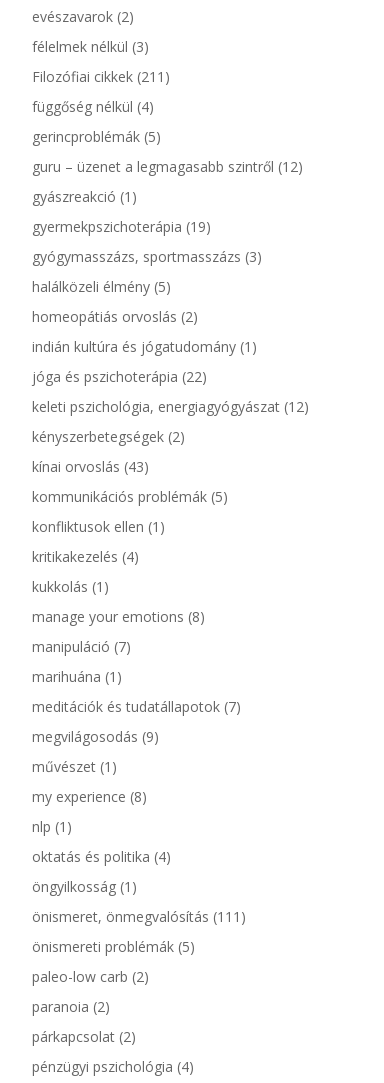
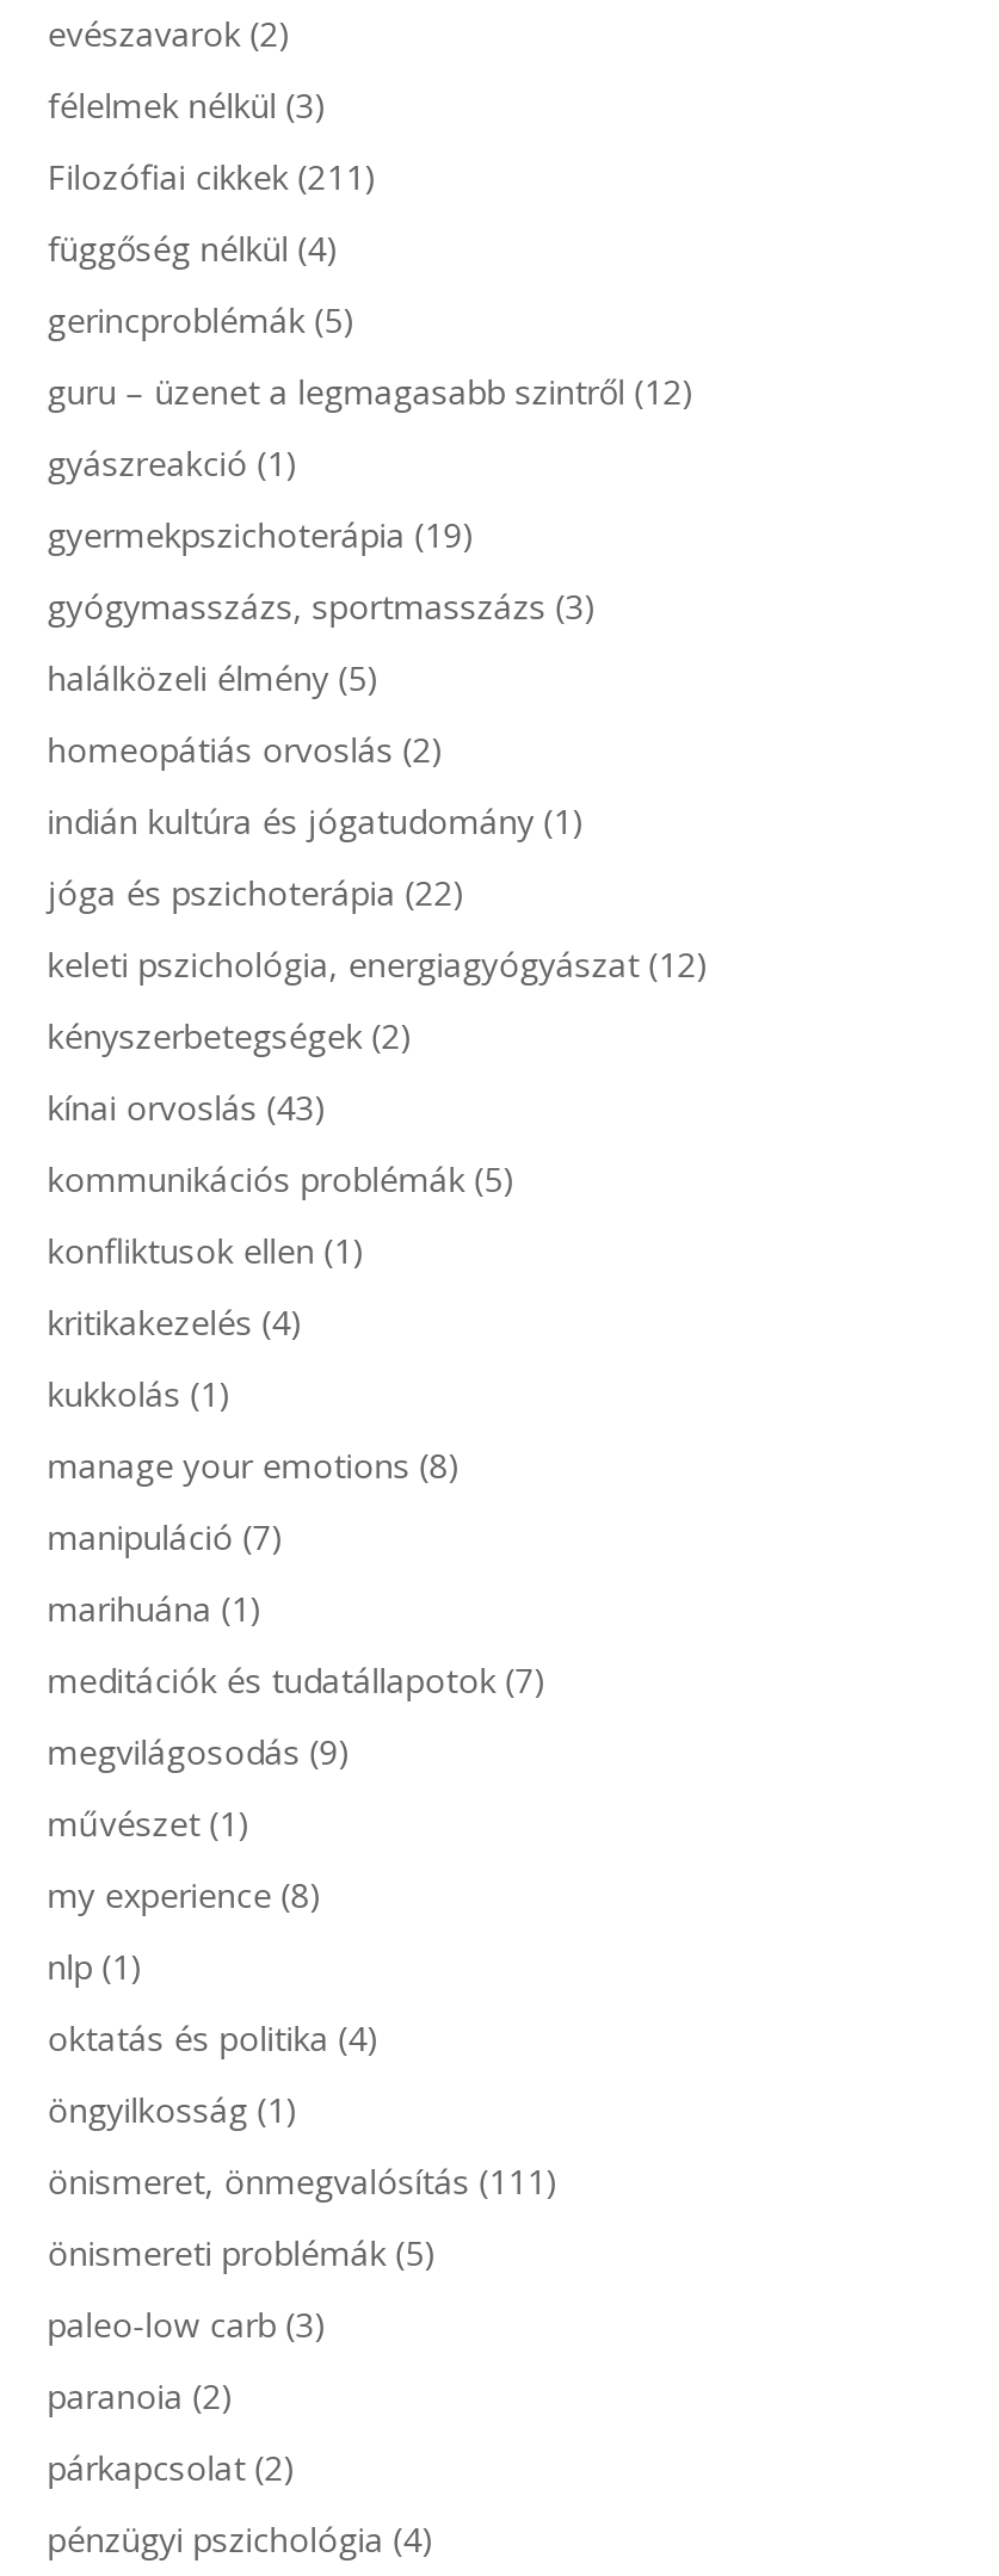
[32,967,149,986] paleo-low carb (2) -> [47,2302,327,2347] paleo-low carb (3)

